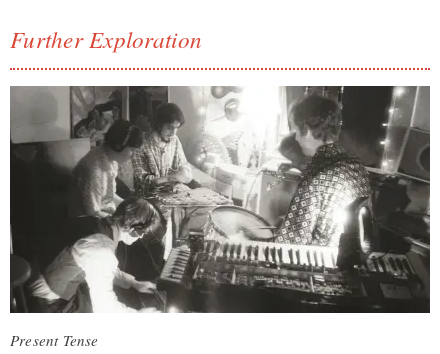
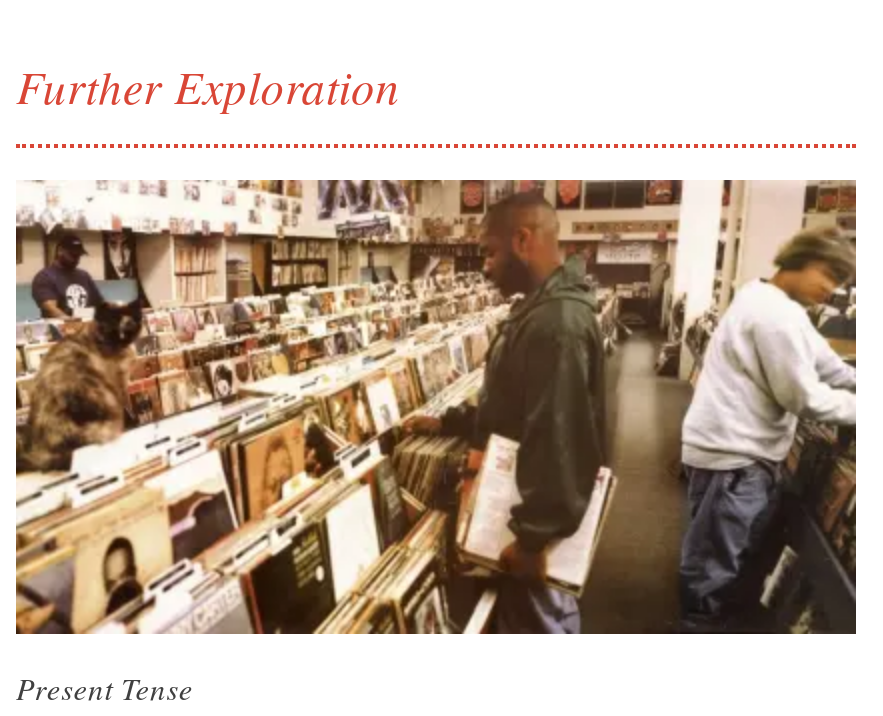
[9,85,431,314] [image] -> [14,178,858,636] [image]

